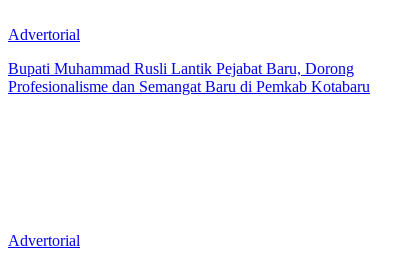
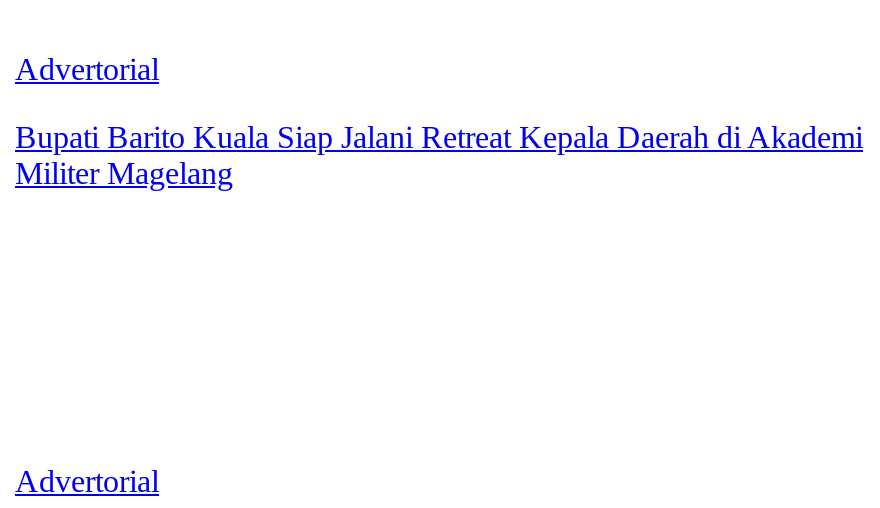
[8,60,370,95] Bupati Muhammad Rusli Lantik Pejabat Baru, Dorong | Profesionalisme dan Semangat Baru di Pemkab Kotabaru -> [15,120,863,190] Bupati Barito Kuala Siap Jalani Retreat Kepala Daerah di Akademi | Militer Magelang

